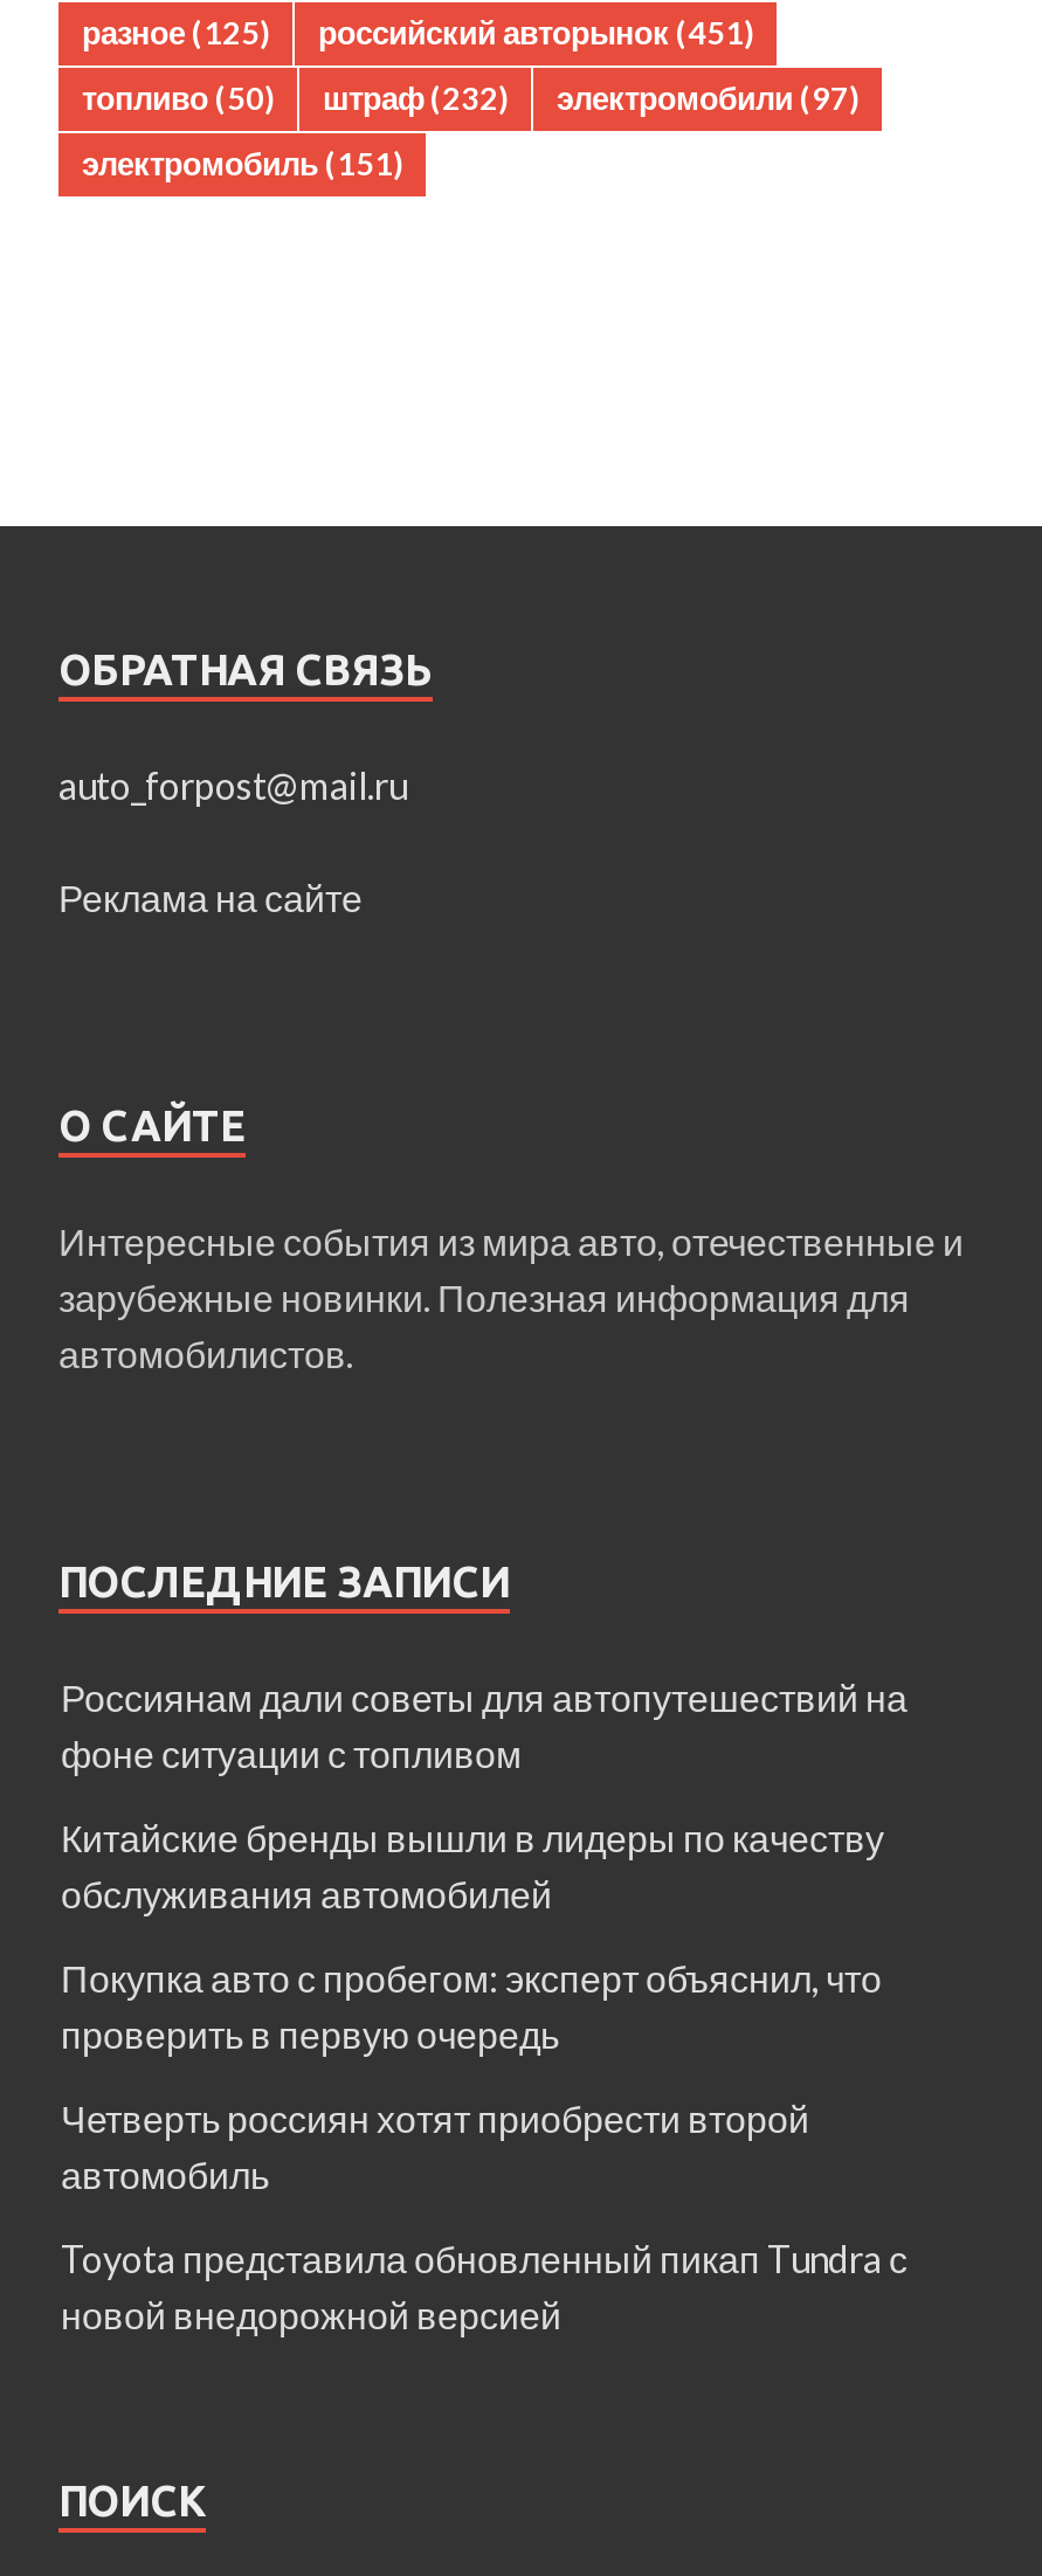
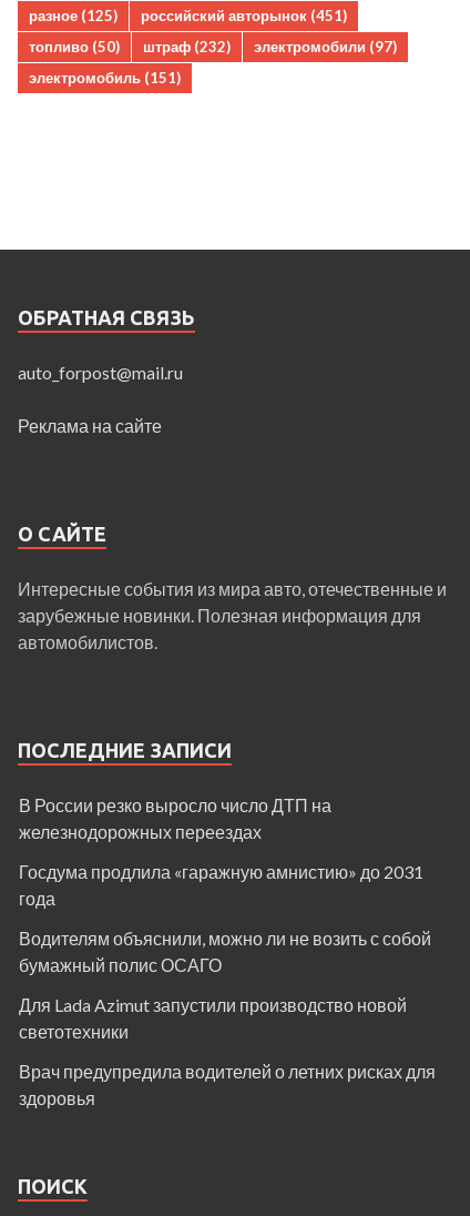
[61,1675,908,1776] Россиянам дали советы для автопутешествий на | фоне ситуации с топливом -> [19,795,331,843] В России резко выросло число ДТП на | железнодорожных переездах
[61,1816,884,1916] Китайские бренды вышли в лидеры по качеству | обслуживания автомобилей -> [19,861,423,909] Госдума продлила «гаражную амнистию» до 2031 | года
[61,1956,882,2057] Покупка авто с пробегом: эксперт объяснил, что | проверить в первую очередь -> [19,928,431,976] Водителям объяснили, можно ли не возить с собой | бумажный полис ОСАГО
[61,2096,809,2197] Четверть россиян хотят приобрести второй | автомобиль -> [19,995,407,1042] Для Lada Azimut запустили производство новой | светотехники
[61,2237,908,2337] Toyota представила обновленный пикап Tundra с | новой внедорожной версией -> [19,1061,436,1109] Врач предупредила водителей о летних рисках для | здоровья

